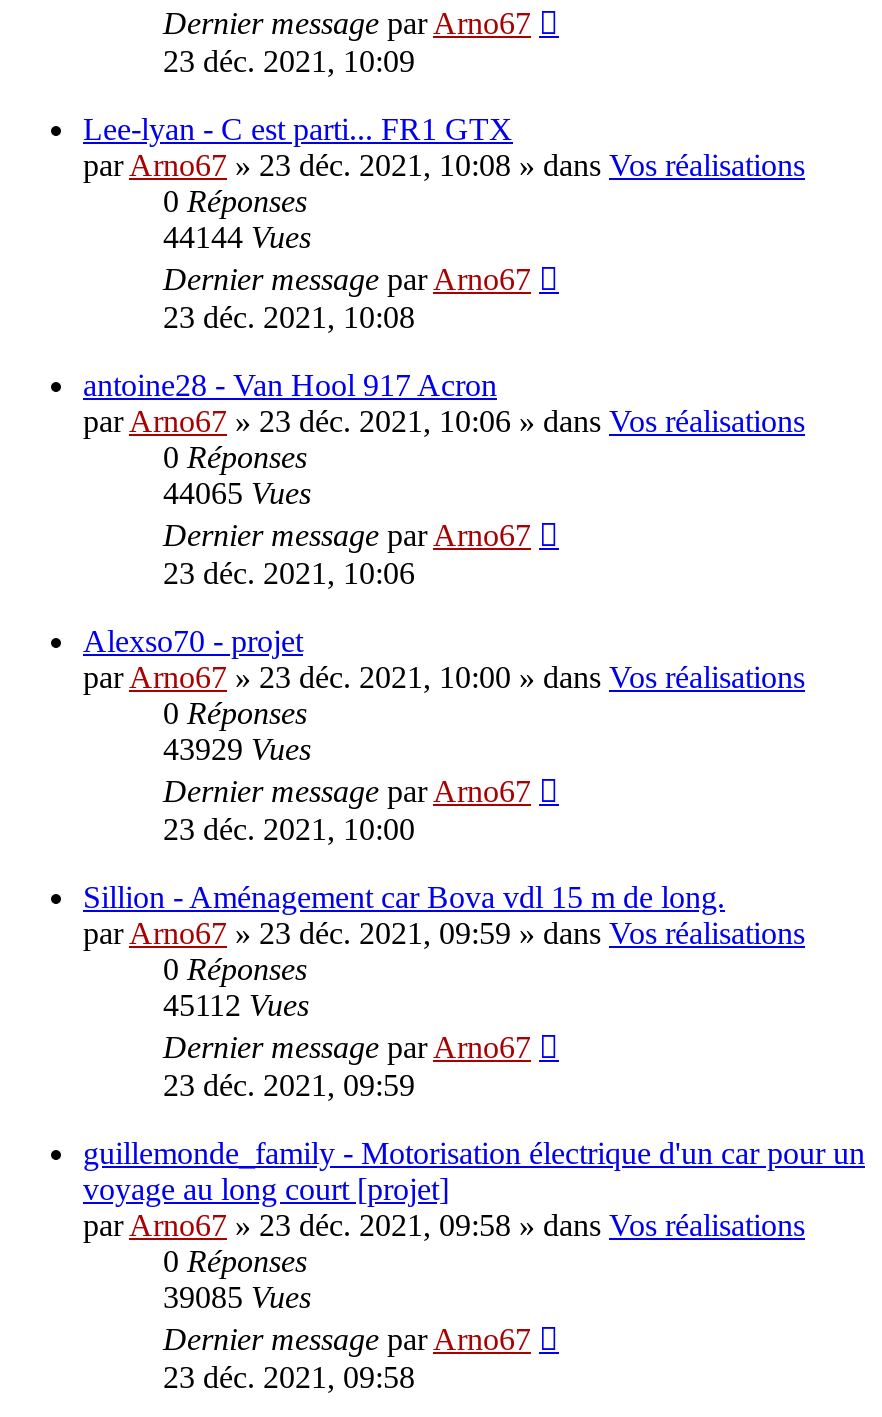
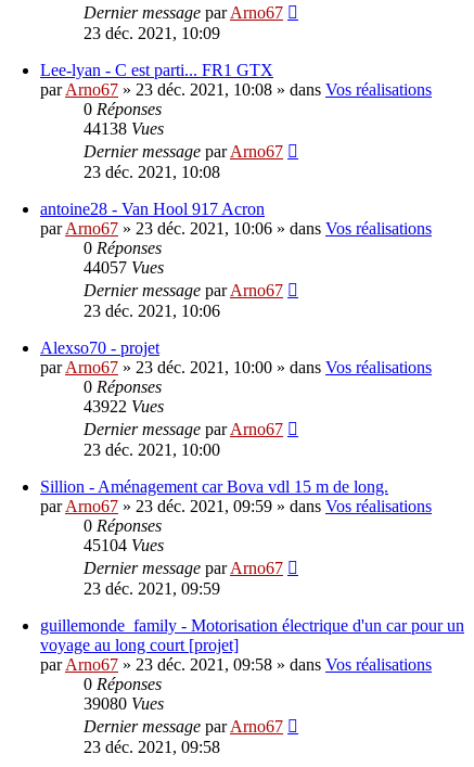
[163,220,311,254] 44144 Vues -> [84,119,164,138] 44138 Vues
[163,476,311,510] 44065 Vues -> [84,258,164,277] 44057 Vues
[163,732,311,766] 43929 Vues -> [84,397,164,415] 43922 Vues
[163,988,309,1022] 45112 Vues -> [84,536,164,554] 45104 Vues
[163,1280,311,1314] 39085 Vues -> [84,694,164,713] 39080 Vues

